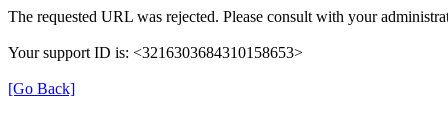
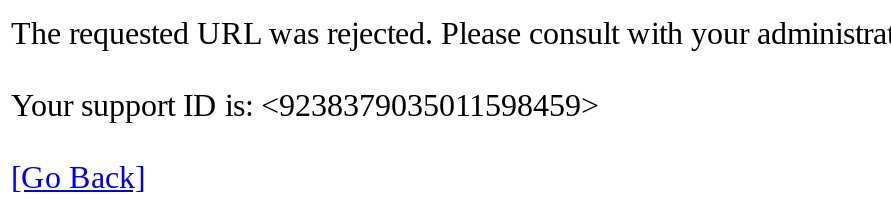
[8,44,303,61] Your support ID is: <3216303684310158653> -> [11,88,599,122] Your support ID is: <9238379035011598459>

